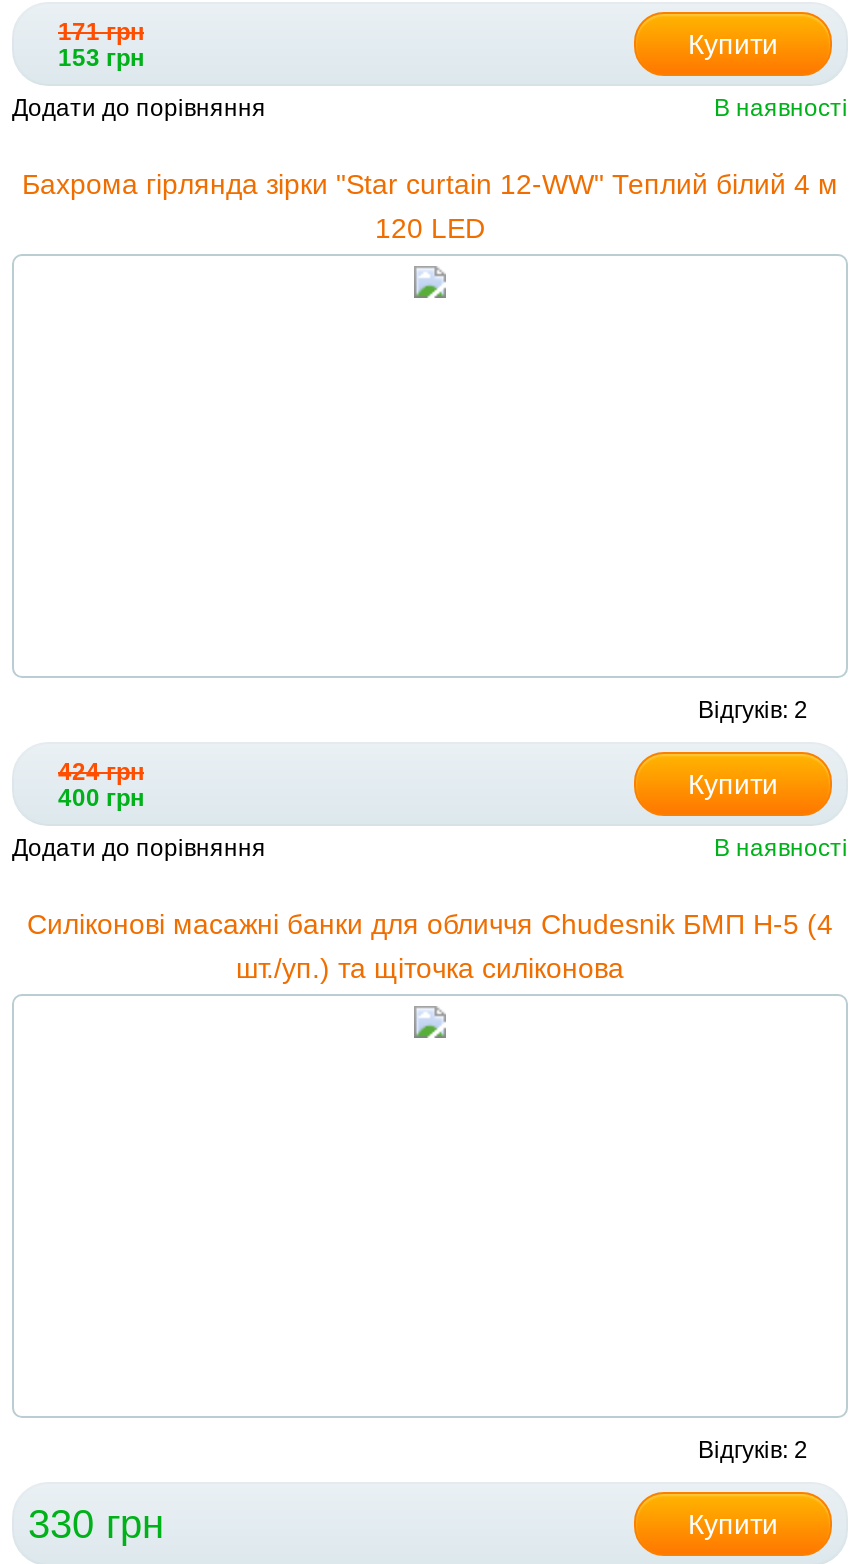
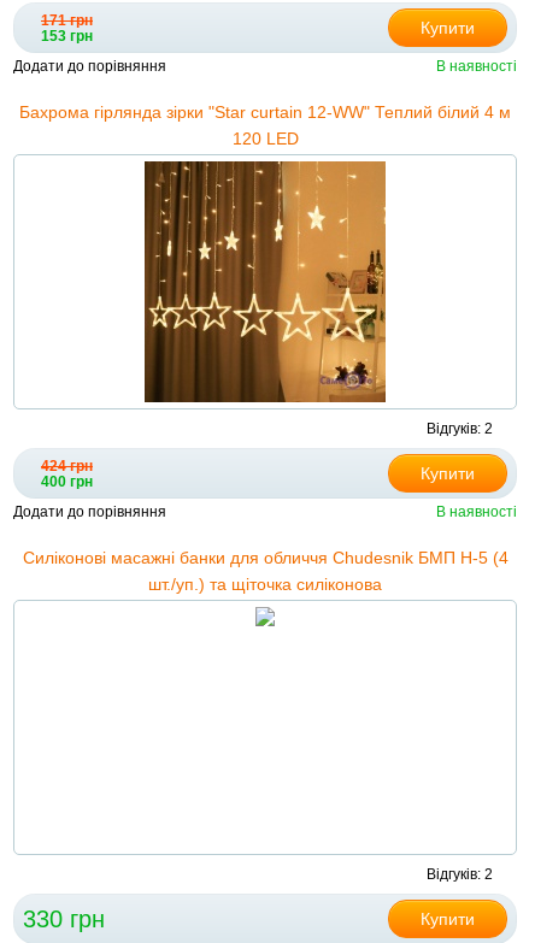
none -> [143,160,387,403] [image]

